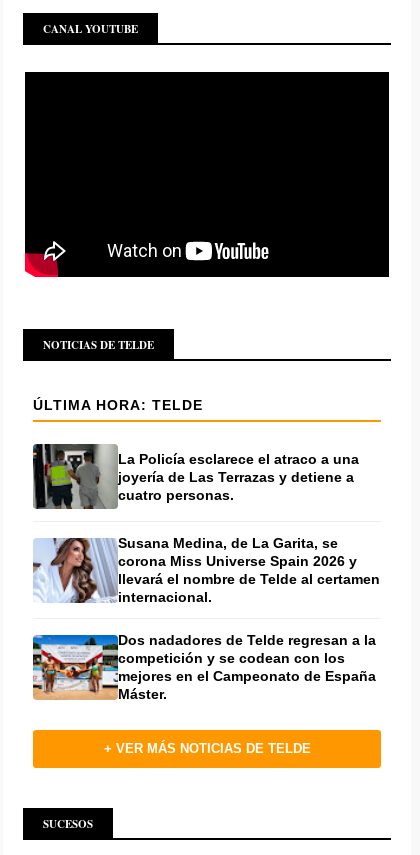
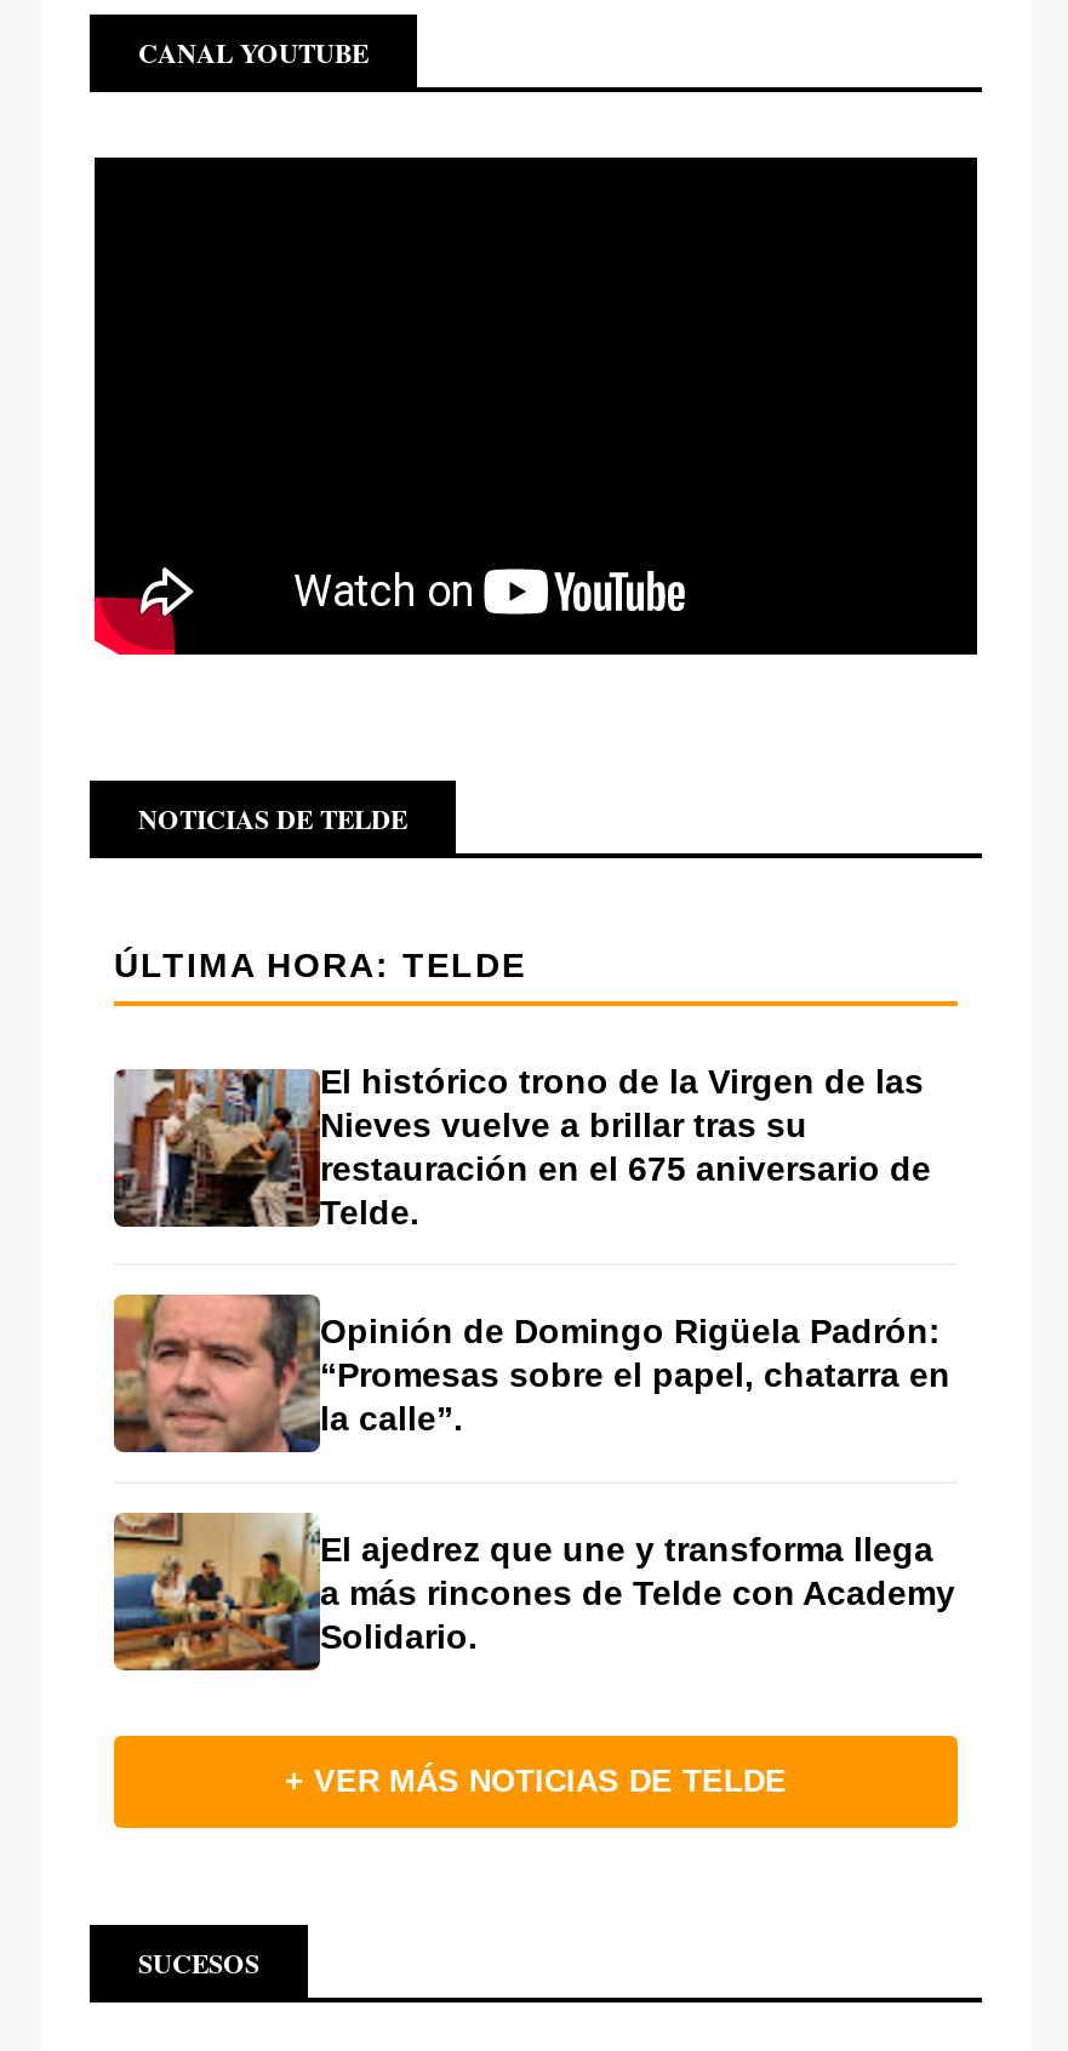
[32,443,359,513] [image] | La Policía esclarece el atraco a una | joyería de Las Terrazas y detiene a | cuatro personas. -> [112,1059,931,1232] [image] | El histórico trono de la Virgen de las | Nieves vuelve a brillar tras su | restauración en el 675 aniversario de | Telde.
[33,535,380,606] [image] | Susana Medina, de La Garita, se | corona Miss Universe Spain 2026 y | llevará el nombre de Telde al certamen | internacional. -> [112,1287,950,1455] [image] | Opinión de Domingo Rigüela Padrón: | “Promesas sobre el papel, chatarra en | la calle”.
[32,632,376,702] [image] | Dos nadadores de Telde regresan a la | competición y se codean con los | mejores en el Campeonato de España | Máster. -> [112,1510,955,1673] [image] | El ajedrez que une y transforma llega | a más rincones de Telde con Academy | Solidario.

